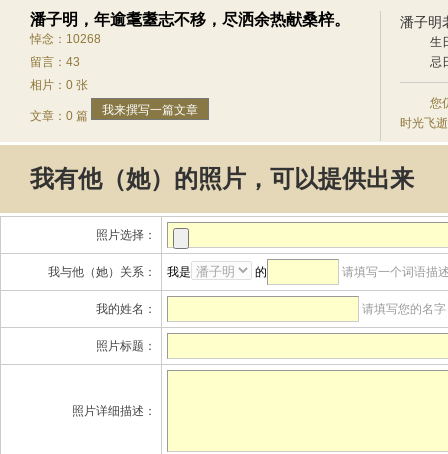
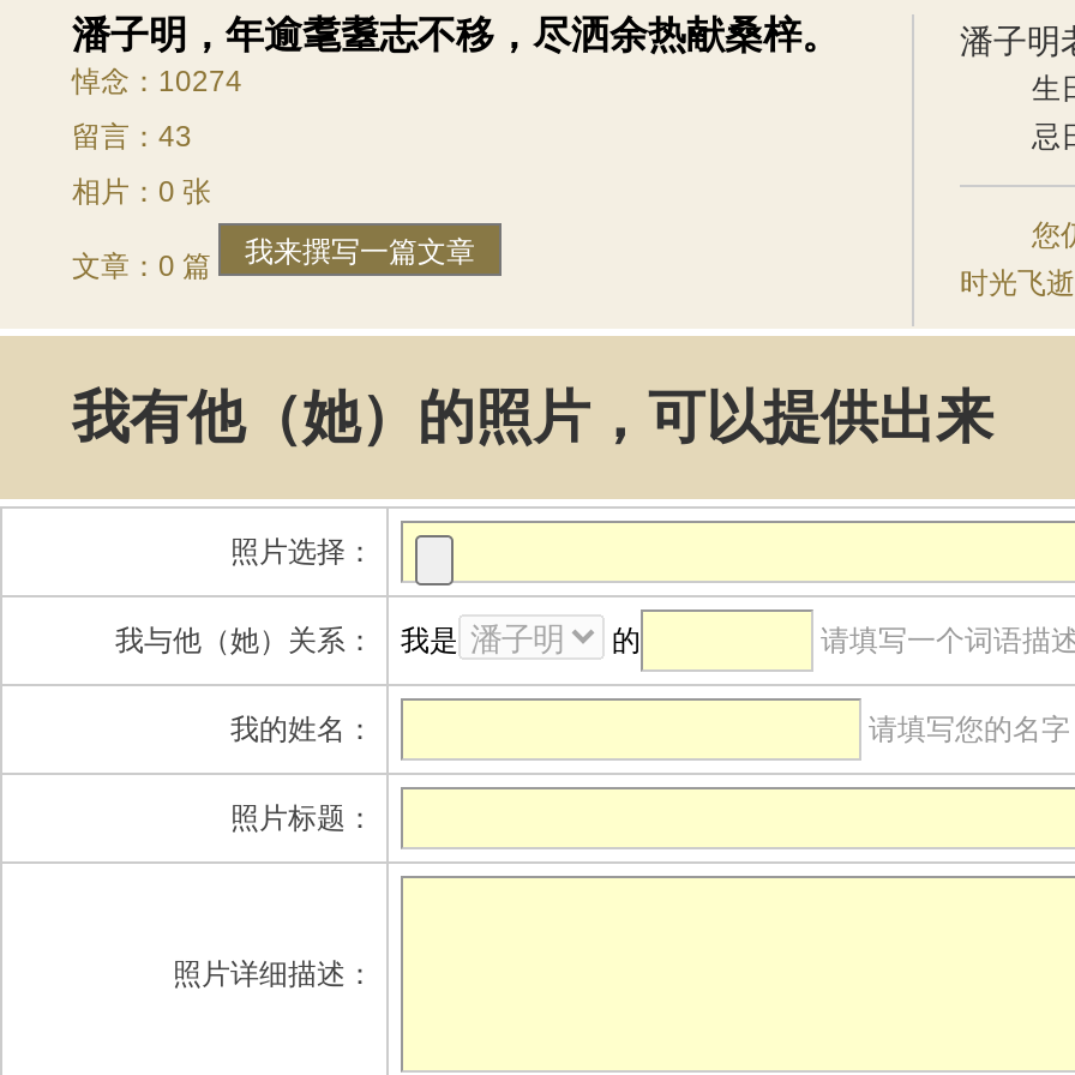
[30,32,101,46] 悼念：10268 -> [72,65,242,98] 悼念：10274

